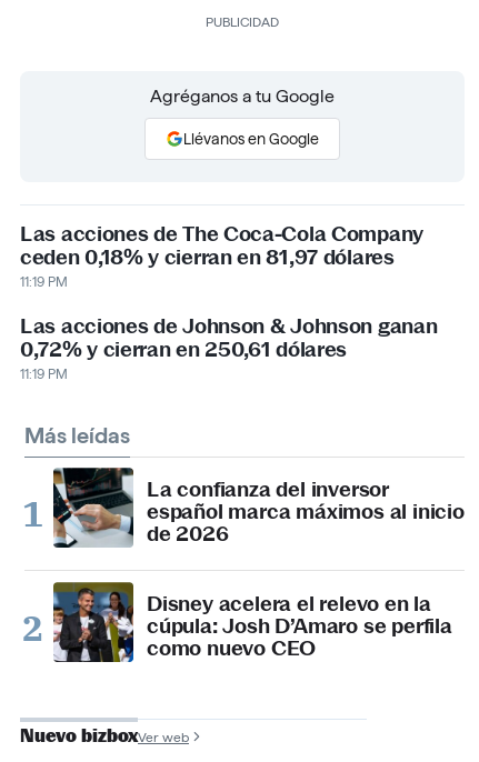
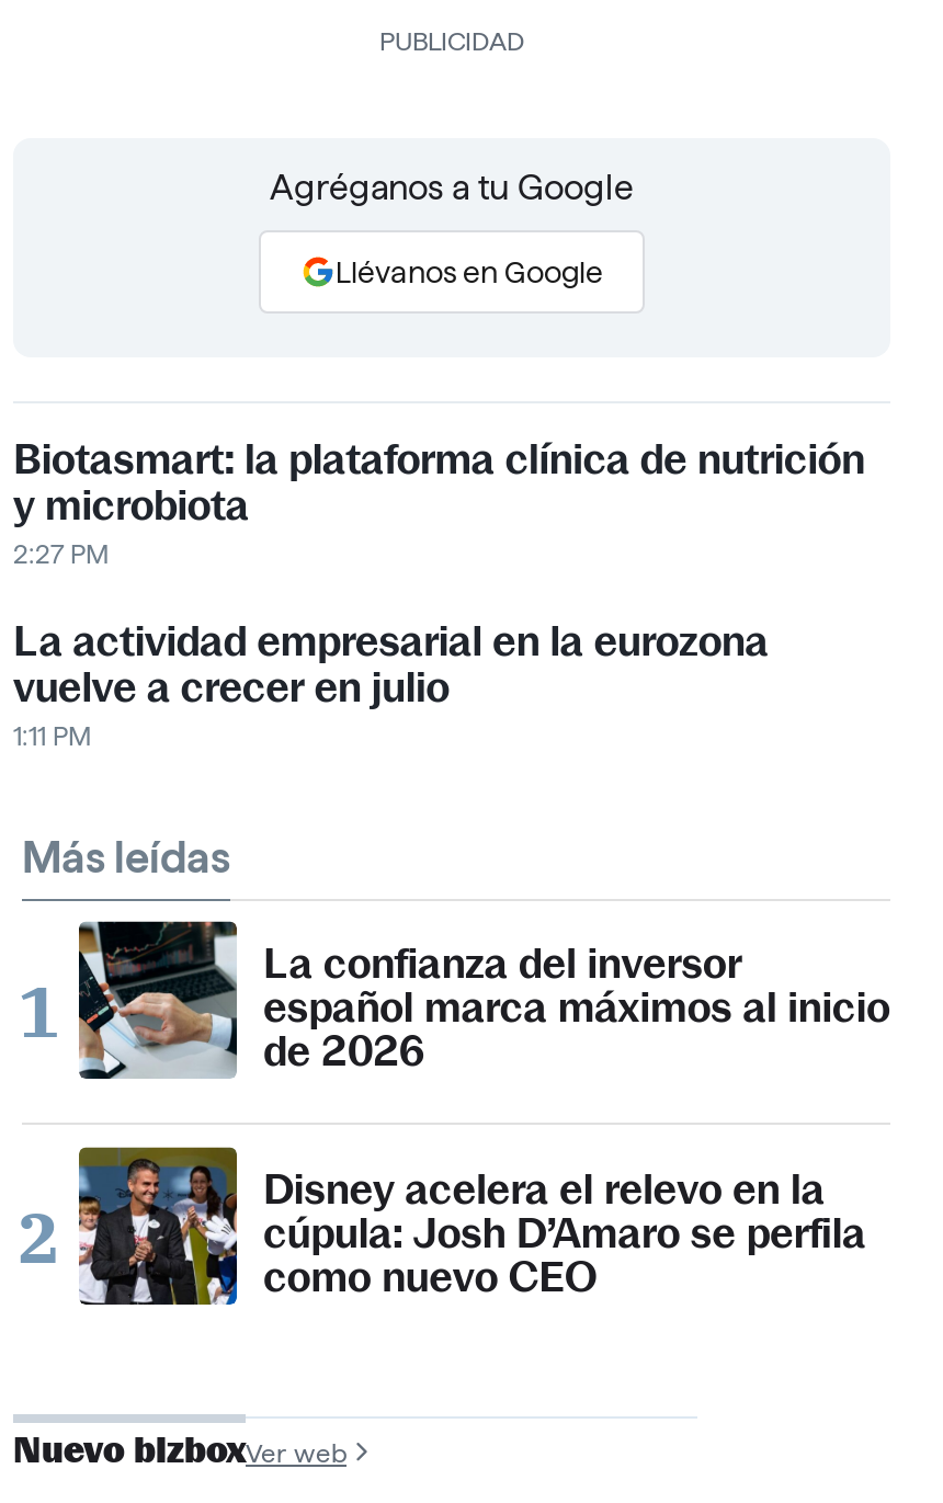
[20,221,423,289] Las acciones de The Coca-Cola Company | ceden 0,18% y cierran en 81,97 dólares | 11:19 PM -> [13,435,864,568] Biotasmart: la plataforma clínica de nutrición | y microbiota | 2:27 PM
[20,313,437,381] Las acciones de Johnson & Johnson ganan | 0,72% y cierran en 250,61 dólares | 11:19 PM -> [13,617,768,750] La actividad empresarial en la eurozona | vuelve a crecer en julio | 1:11 PM

